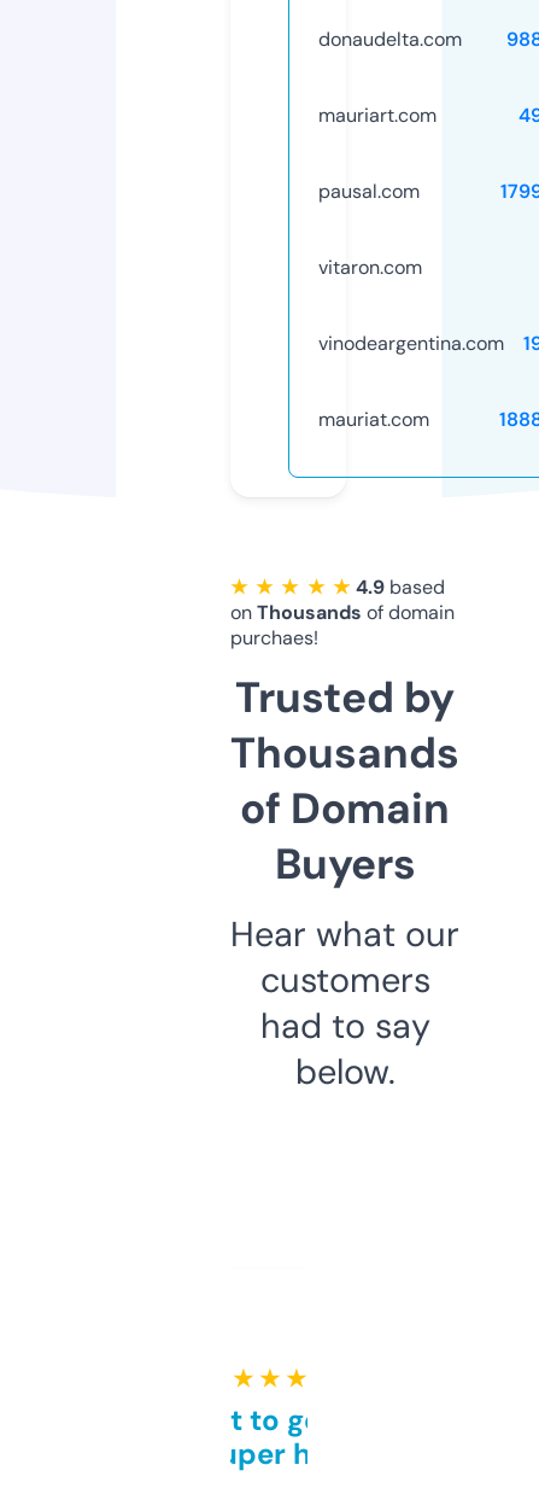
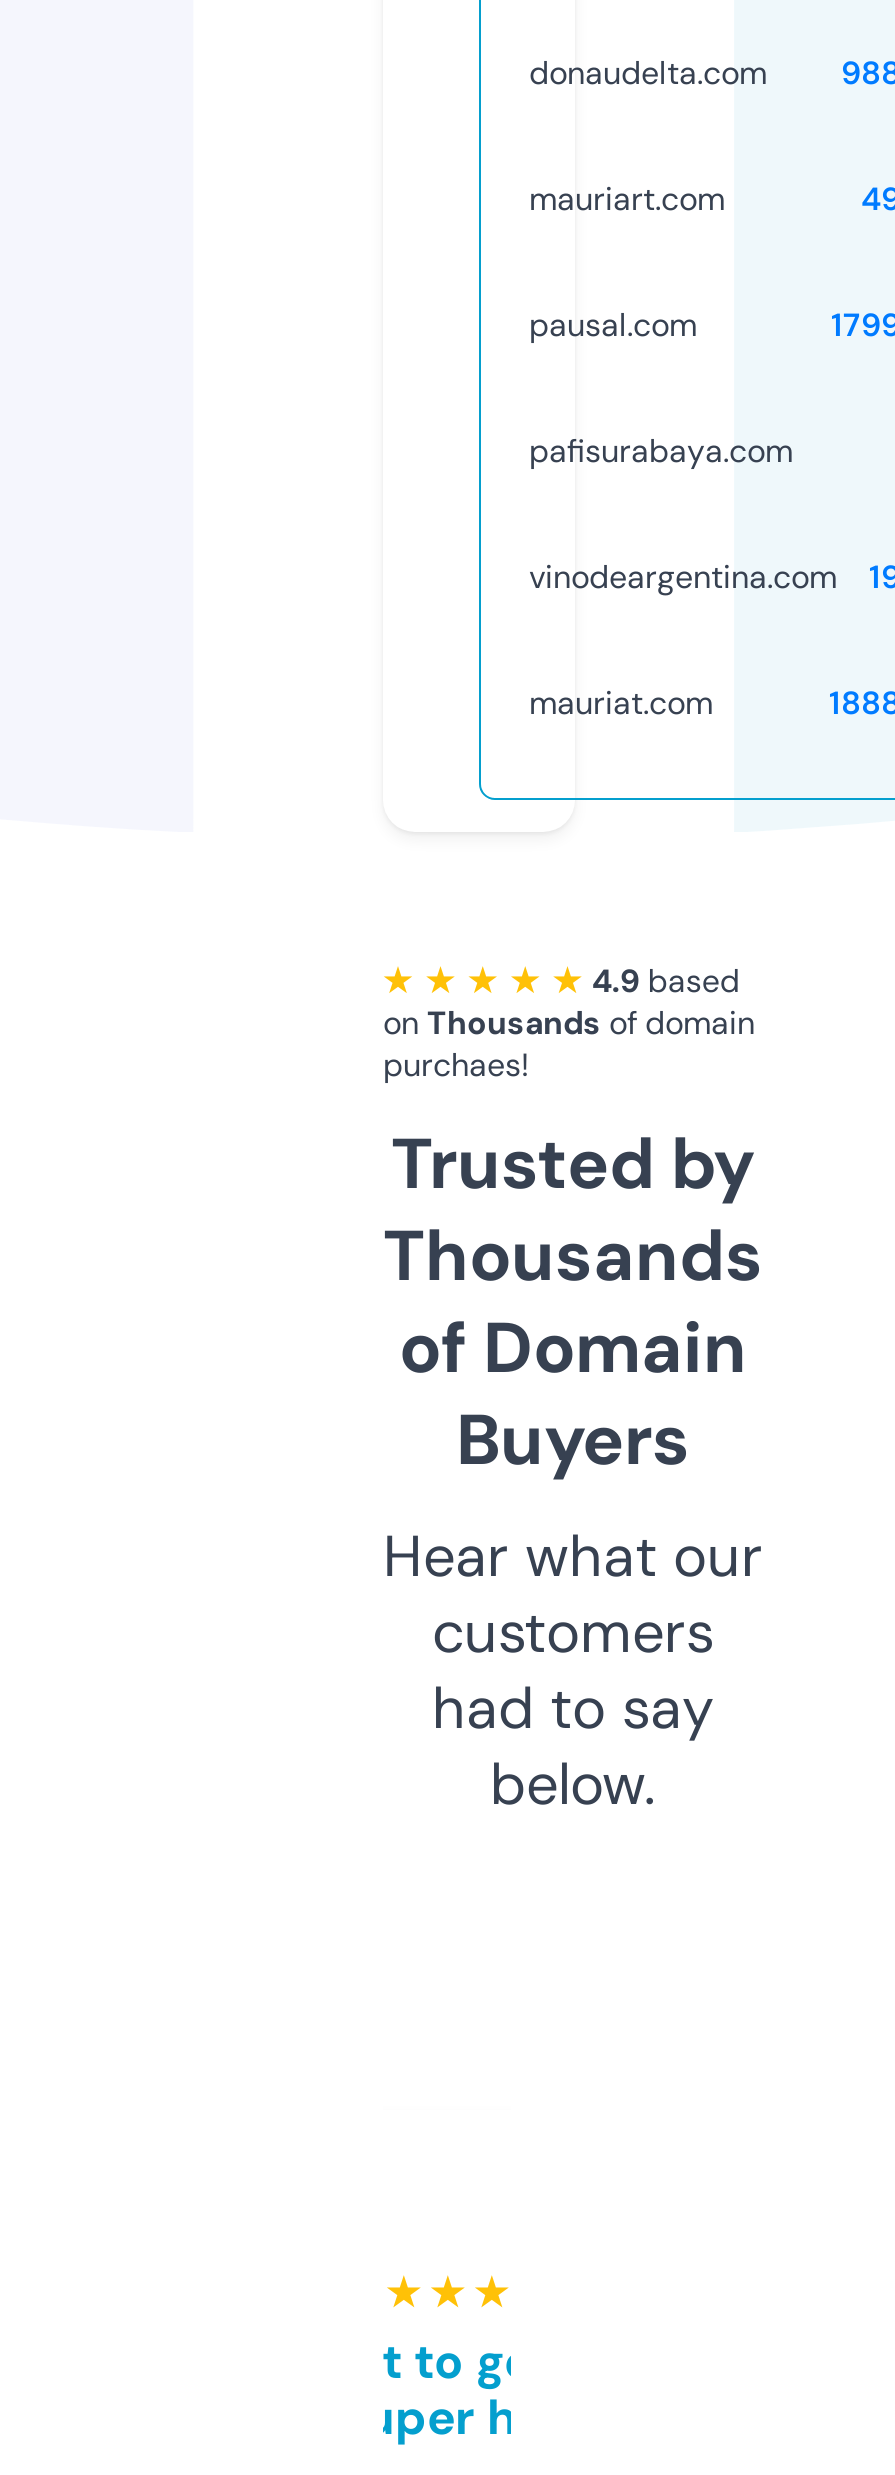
[318,254,422,280] vitaron.com -> [529,430,793,472] pafisurabaya.com

